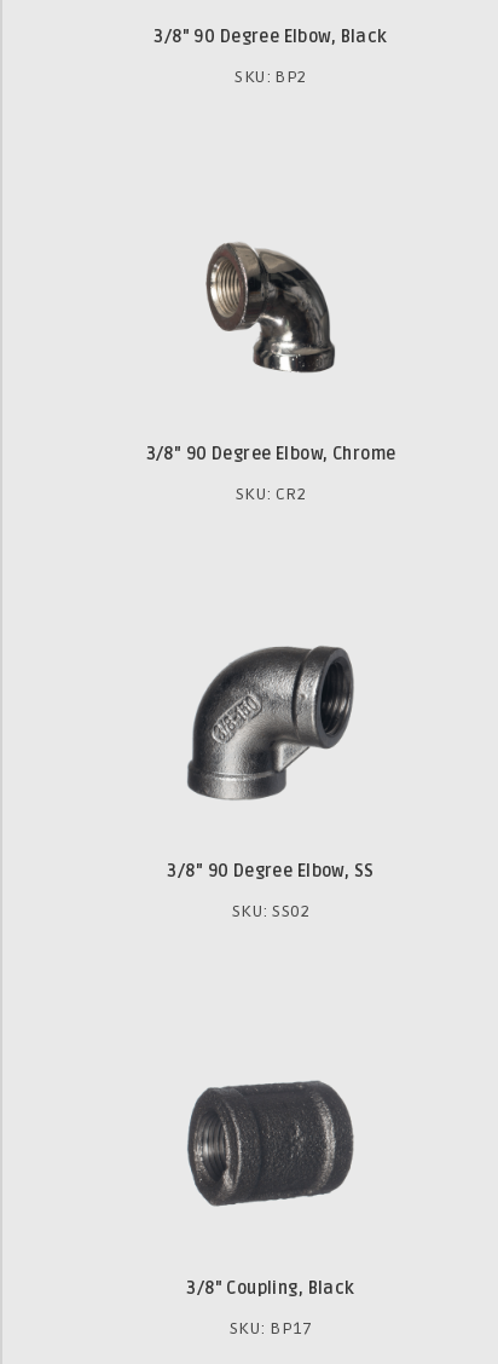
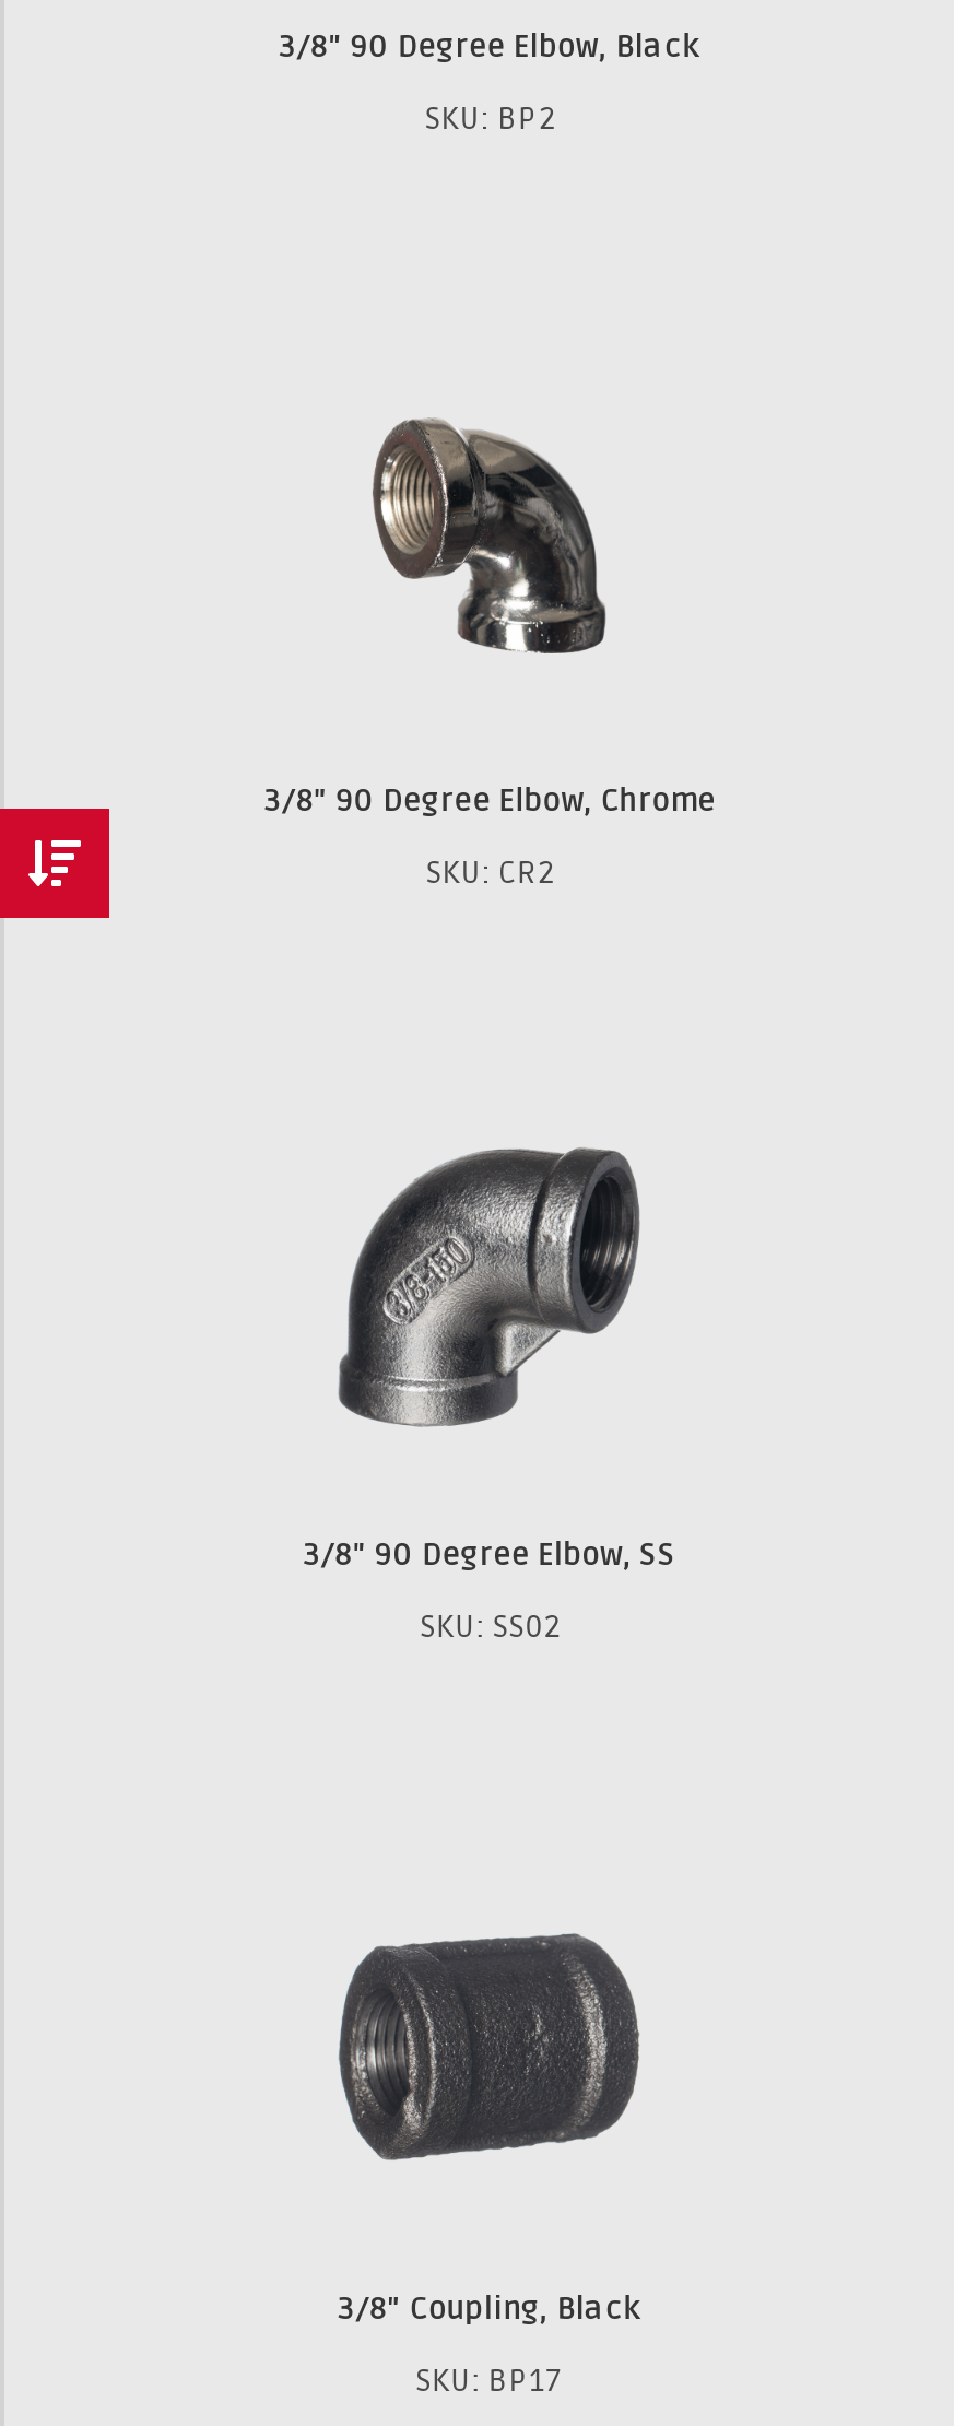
none -> [7,806,111,920] [image]

